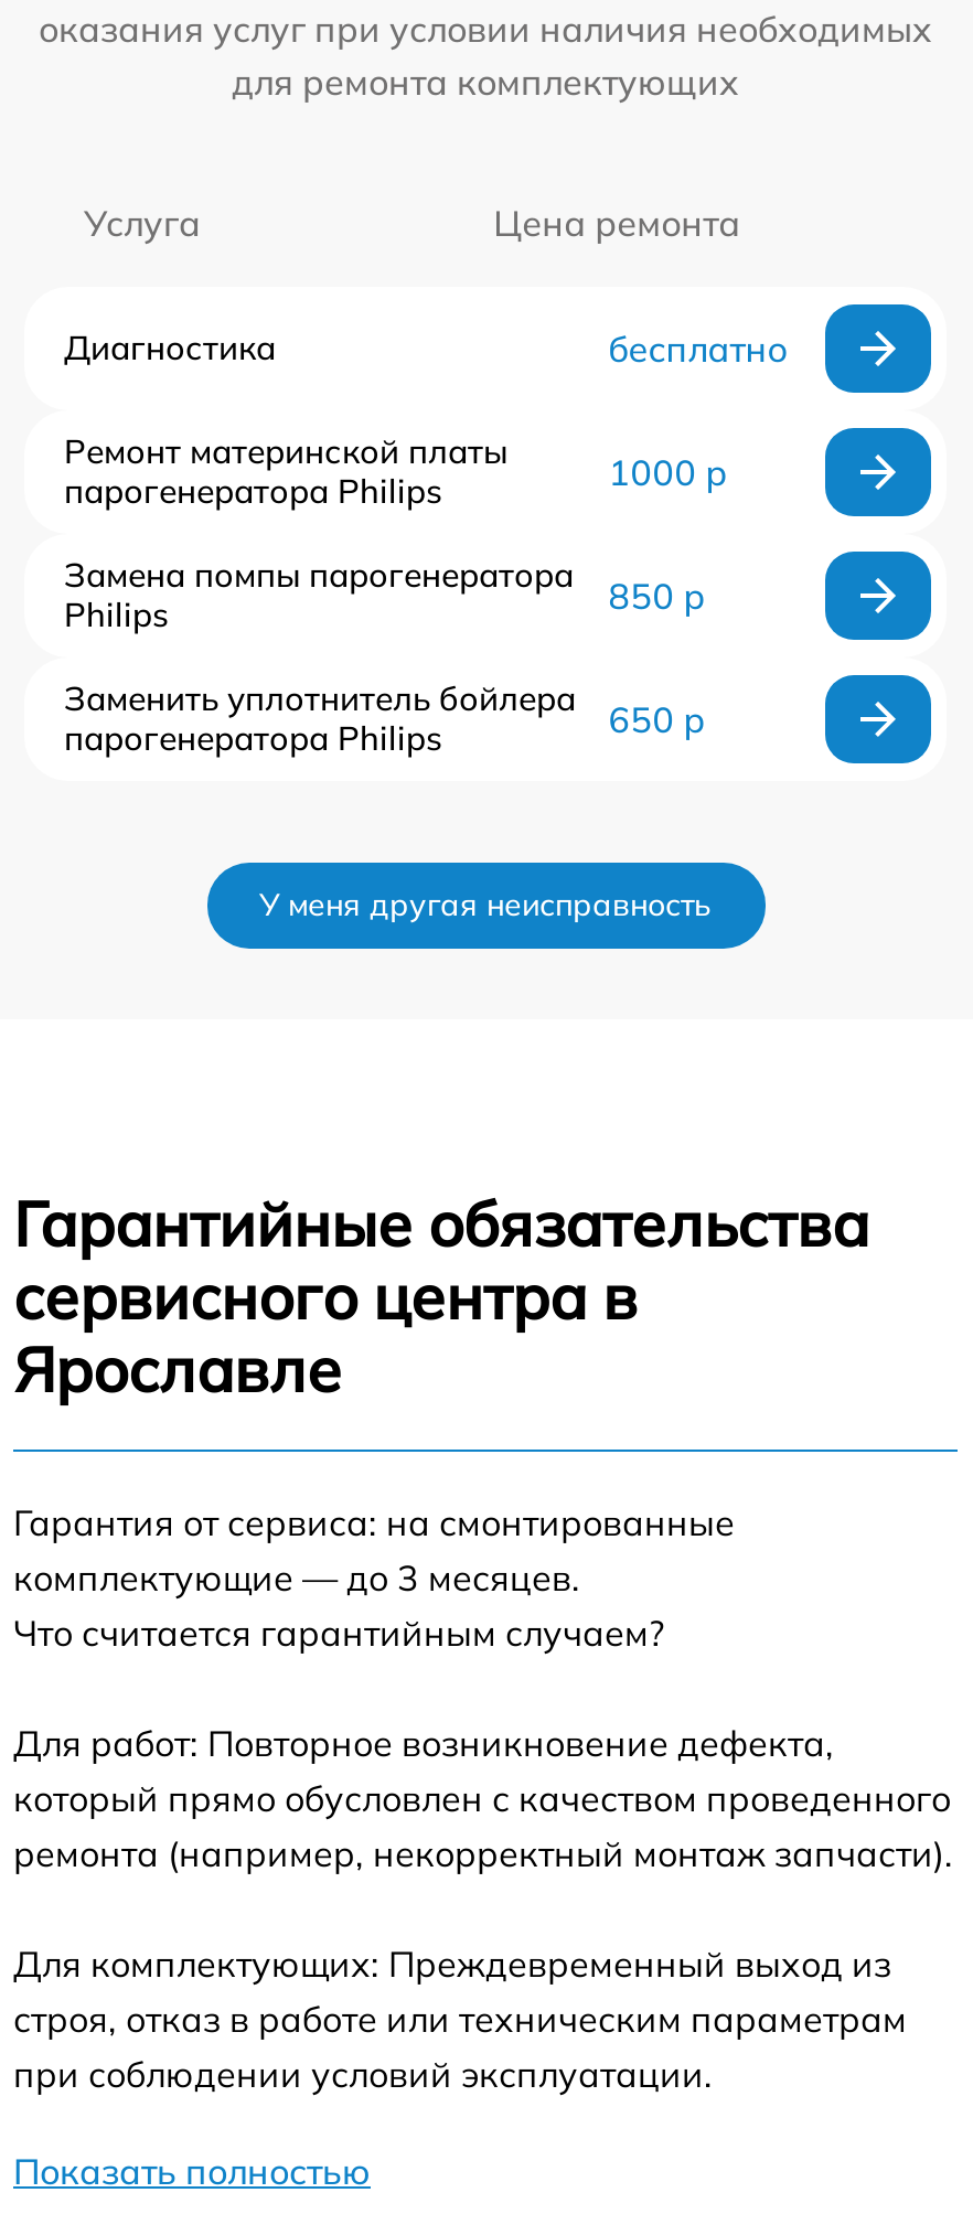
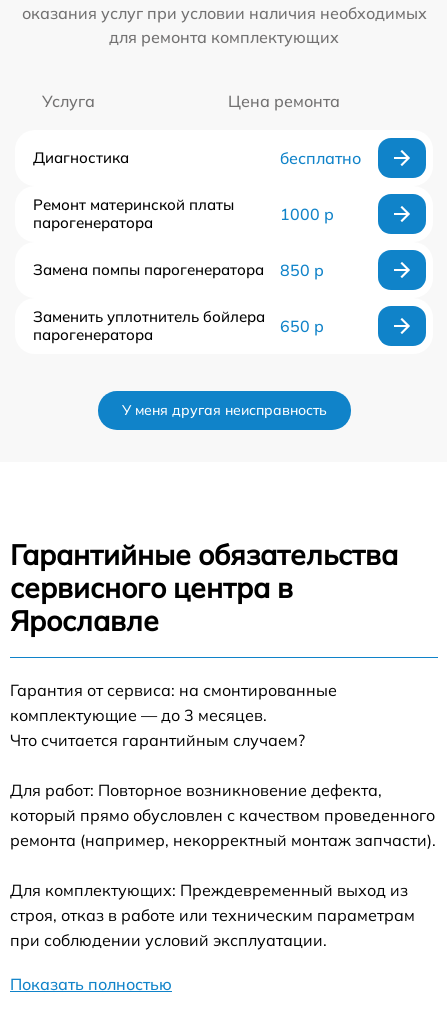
[64,470,441,512] парогенератора Philips -> [33,213,153,232] парогенератора
[64,594,168,636] Philips -> none
[64,717,441,759] парогенератора Philips -> [33,325,153,344] парогенератора

